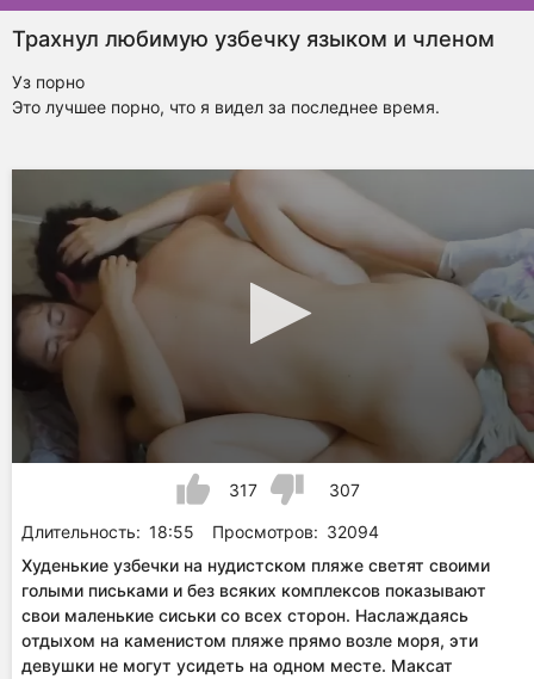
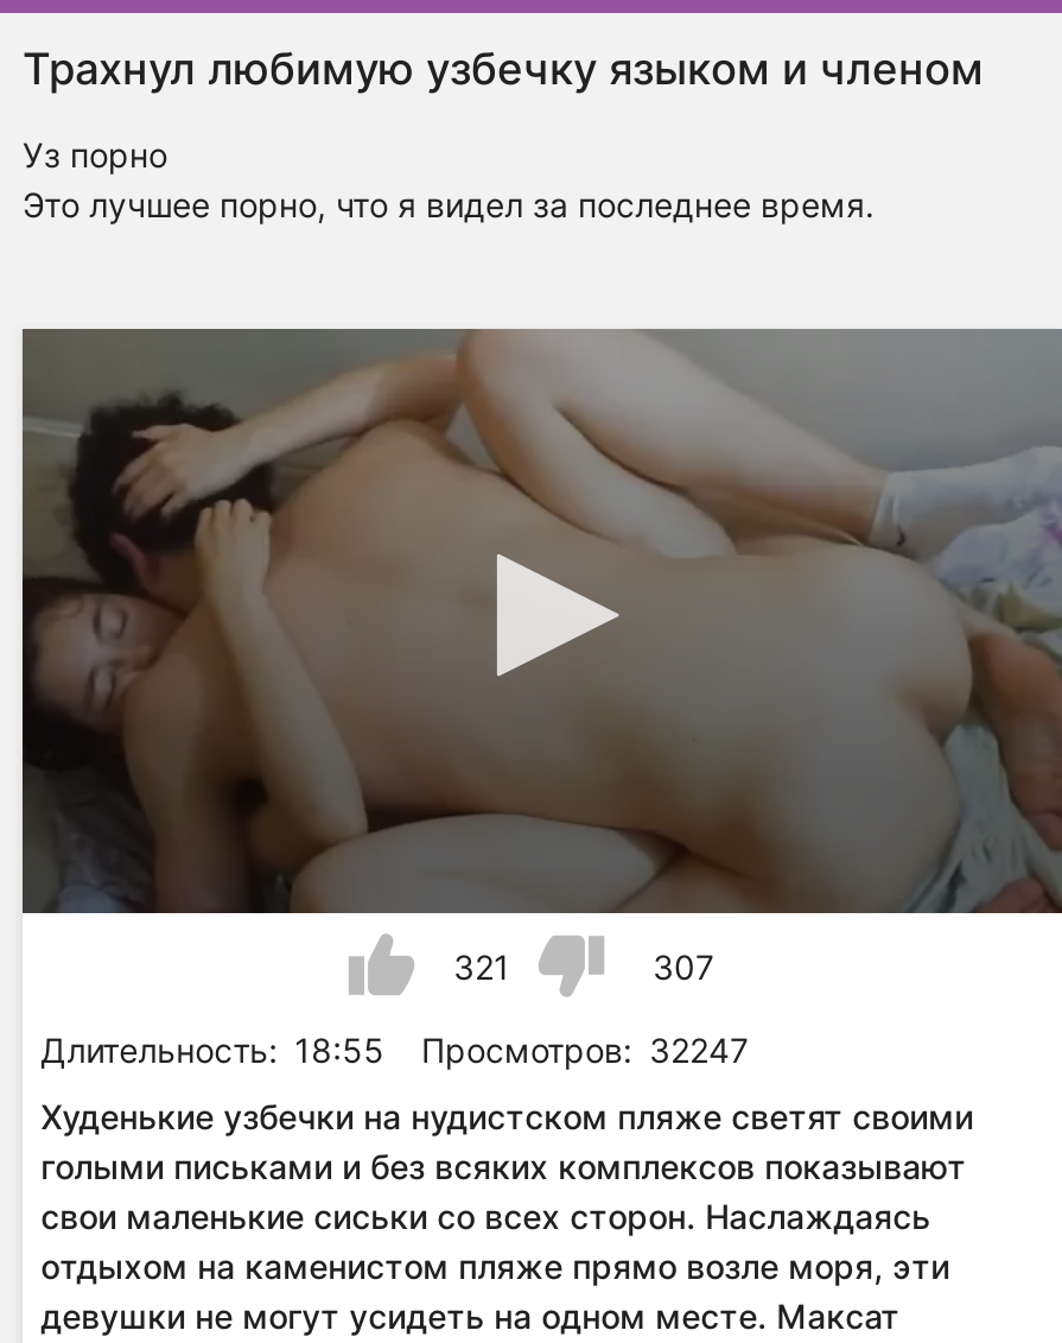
[228,479,257,500] 317 -> [453,945,510,986] 321
[21,521,379,541] Длительность: 18:55 Просмотров: 32094 -> [41,1029,749,1069] Длительность: 18:55 Просмотров: 32247

